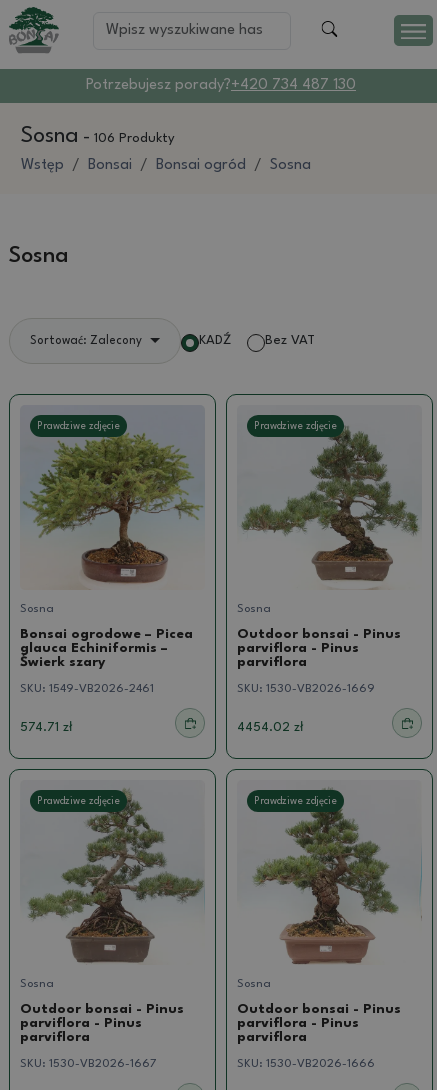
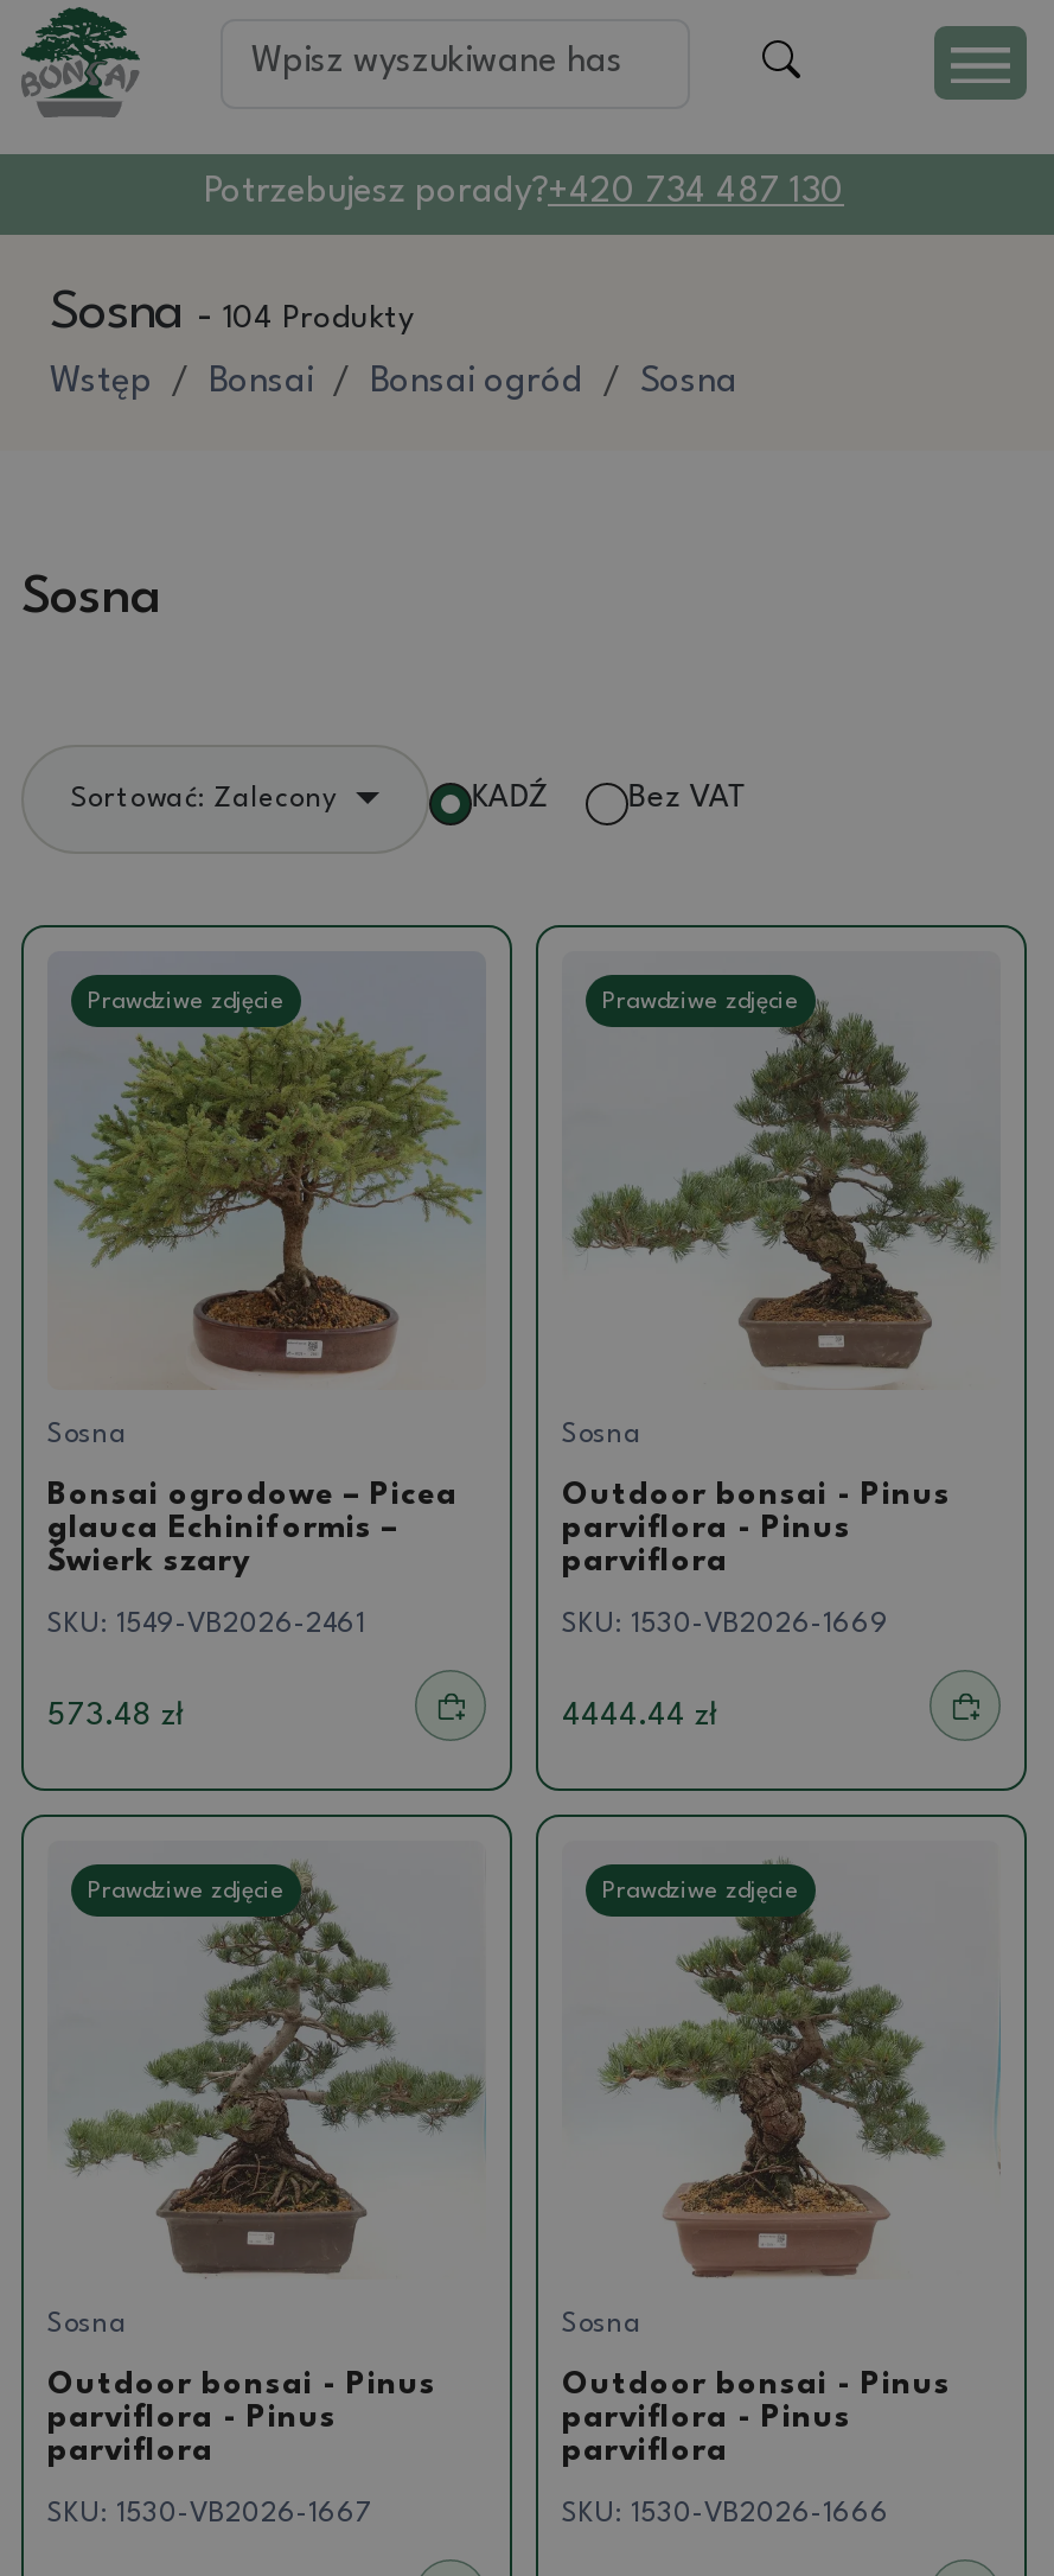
[21,125,175,147] Sosna - 106 Produkty -> [50,288,415,340] Sosna - 104 Produkty
[20,721,73,734] 574.71 zł -> [47,1701,185,1732] 573.48 zł
[237,721,304,734] 4454.02 zł -> [562,1701,718,1732] 4444.44 zł

